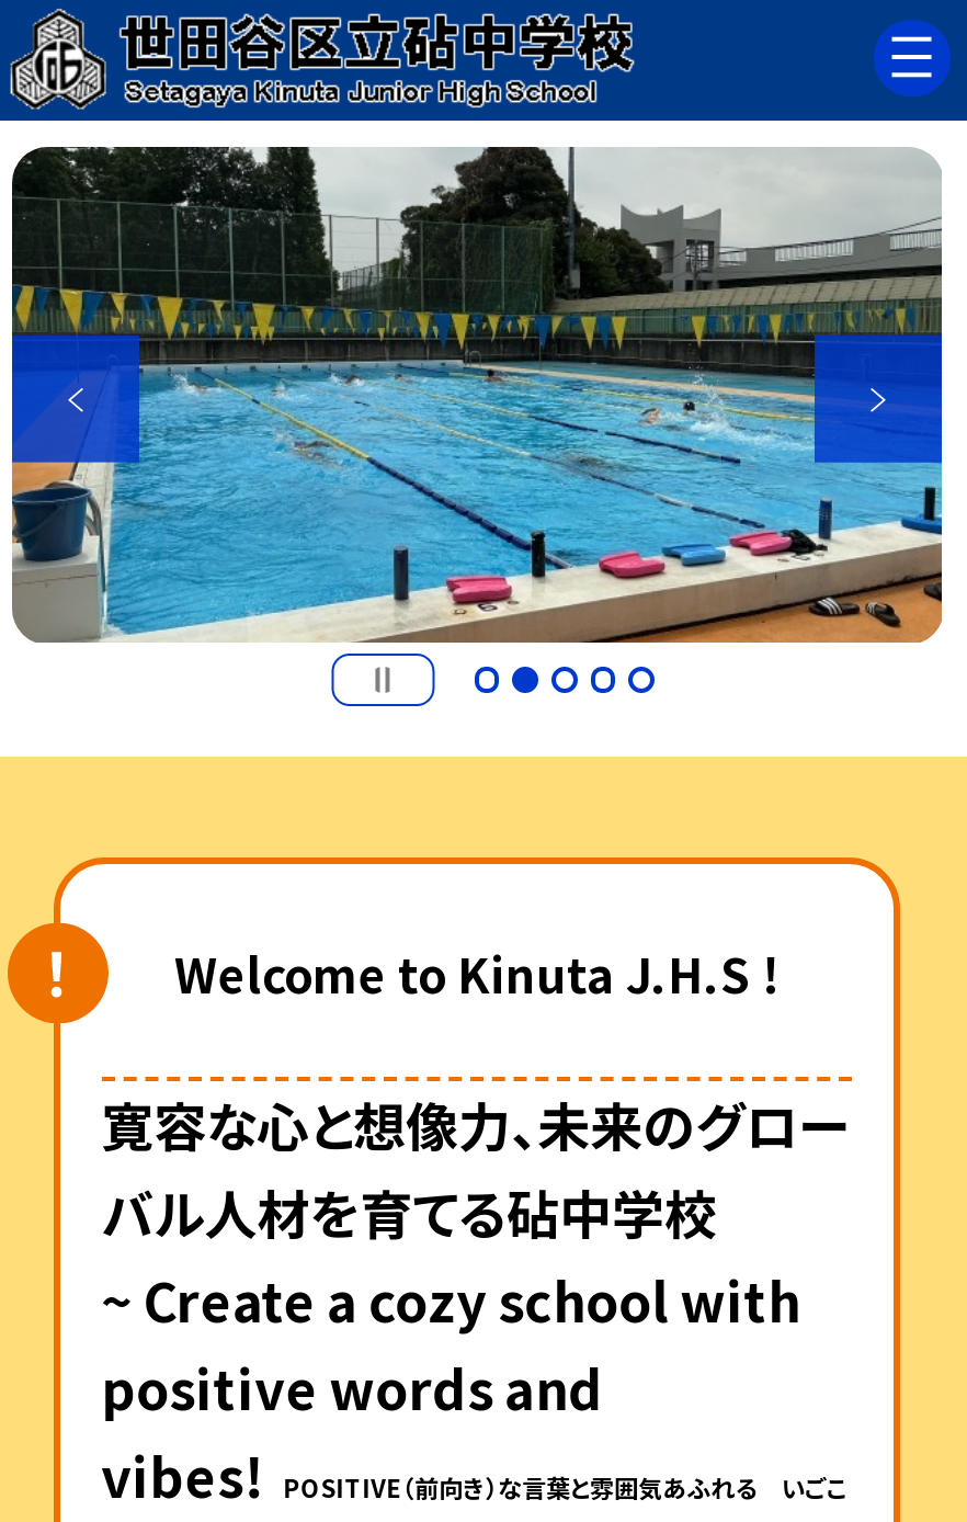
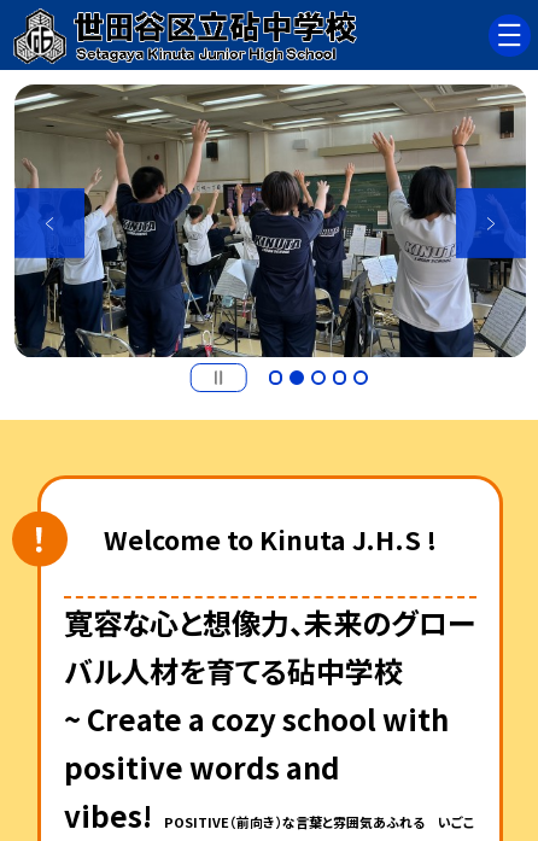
[10,147,944,645] [image] -> [13,83,526,358] [image]

